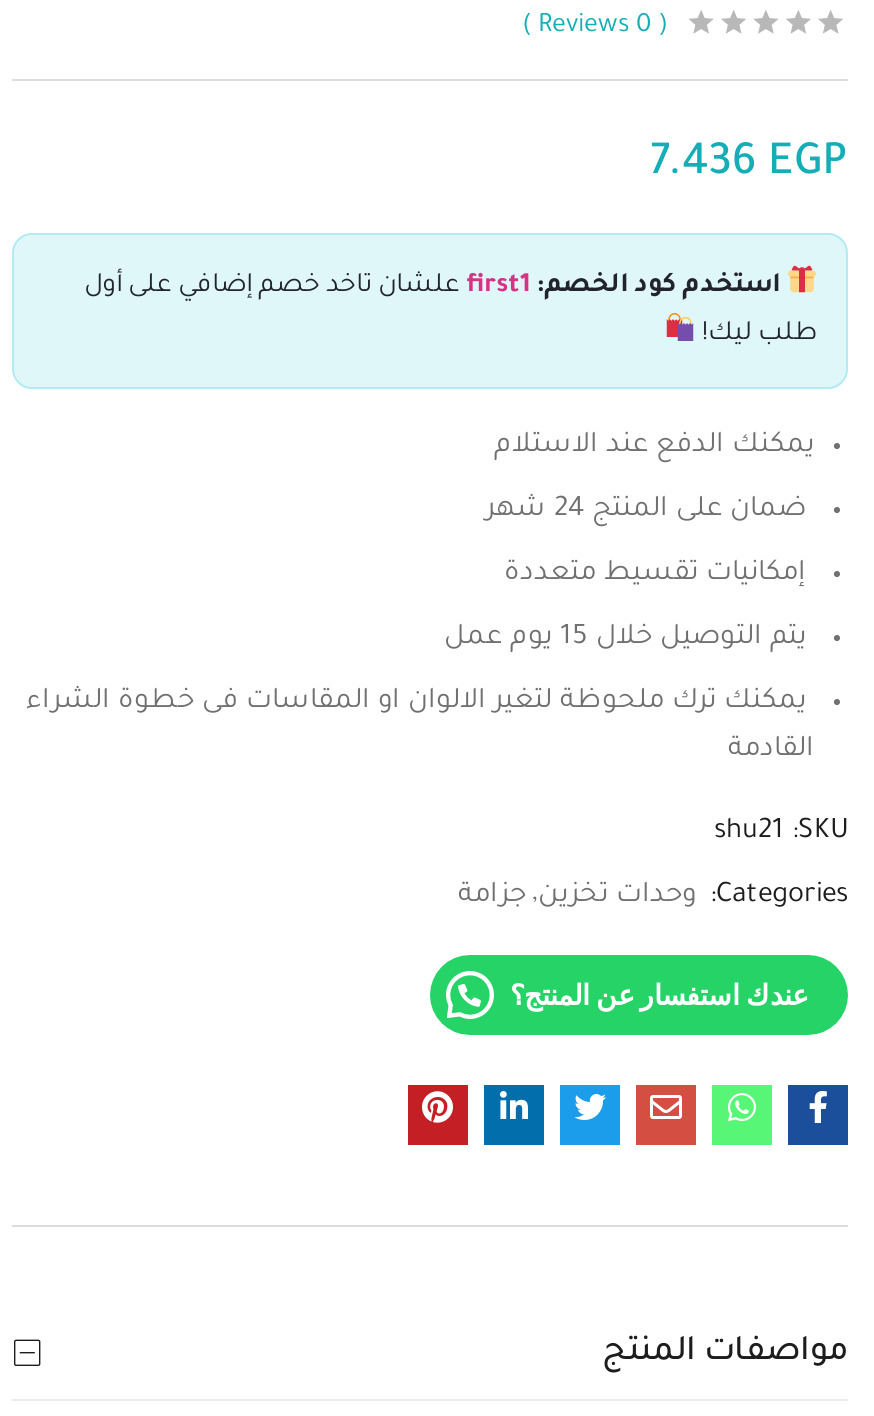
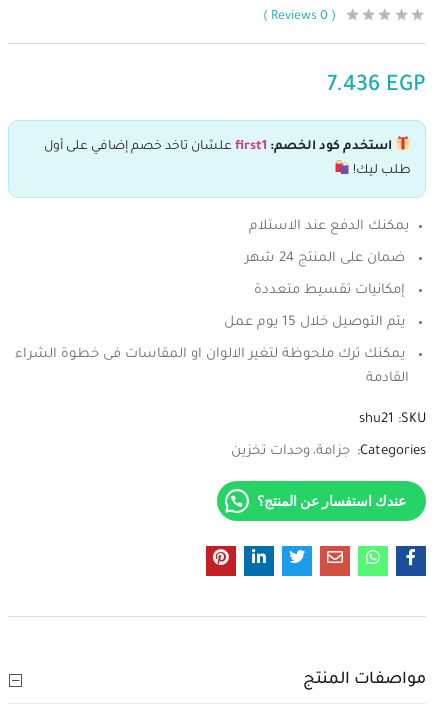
[458,881,696,911] وحدات تخزين جزامة -> [231,444,350,459] جزامة وحدات تخزين

